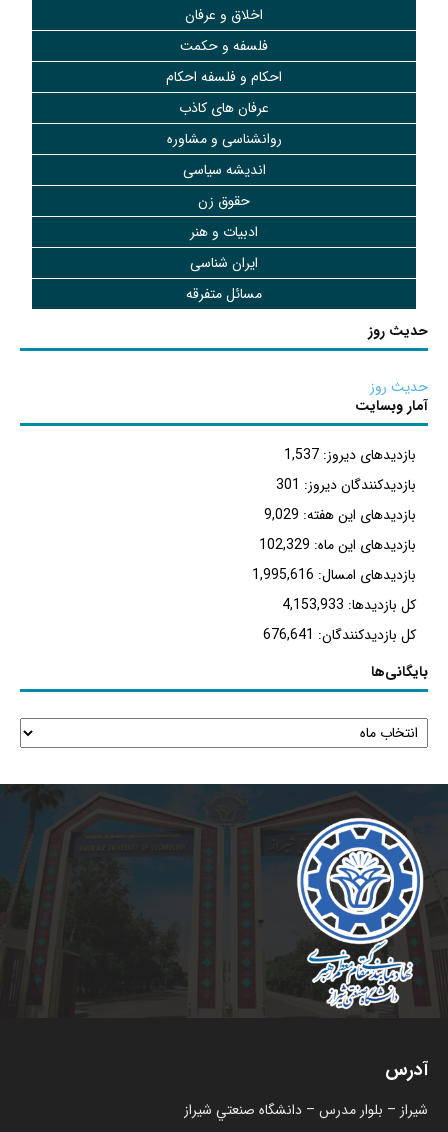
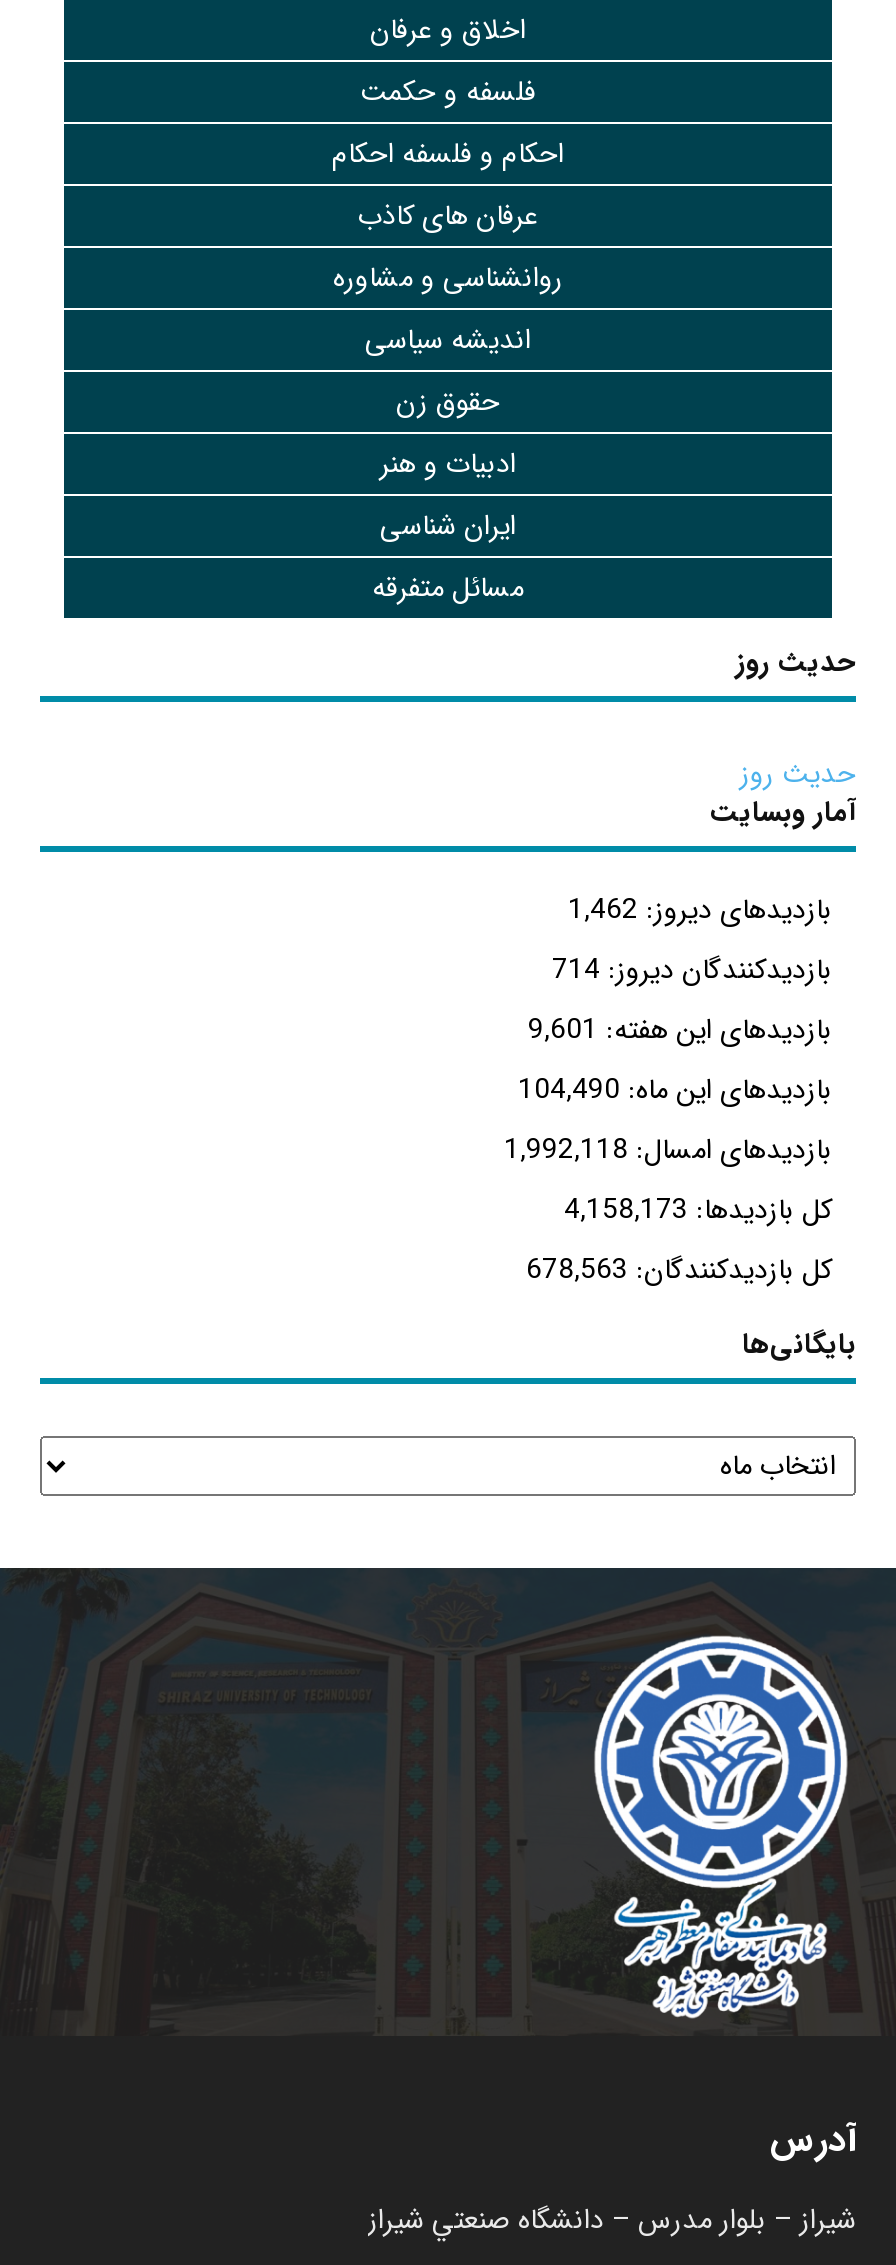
[284,443,416,465] بازدیدهای دیروز: 1,537 -> [568,887,832,931] بازدیدهای دیروز: 1,462
[276,473,416,495] بازدیدکنندگان دیروز: 301 -> [552,947,832,991] بازدیدکنندگان دیروز: 714
[264,503,416,525] بازدیدهای این هفته: 9,029 -> [528,1007,832,1051] بازدیدهای این هفته: 9,601
[259,533,416,555] بازدیدهای این ماه: 102,329 -> [518,1067,832,1111] بازدیدهای این ماه: 104,490
[252,563,416,585] بازدیدهای امسال: 1,995,616 -> [504,1127,832,1171] بازدیدهای امسال: 1,992,118
[282,593,416,615] کل بازدیدها: 4,153,933 -> [564,1187,832,1231] کل بازدیدها: 4,158,173
[263,623,416,645] کل بازدیدکنند‌گان: 676,641 -> [526,1247,832,1291] کل بازدیدکنند‌گان: 678,563

